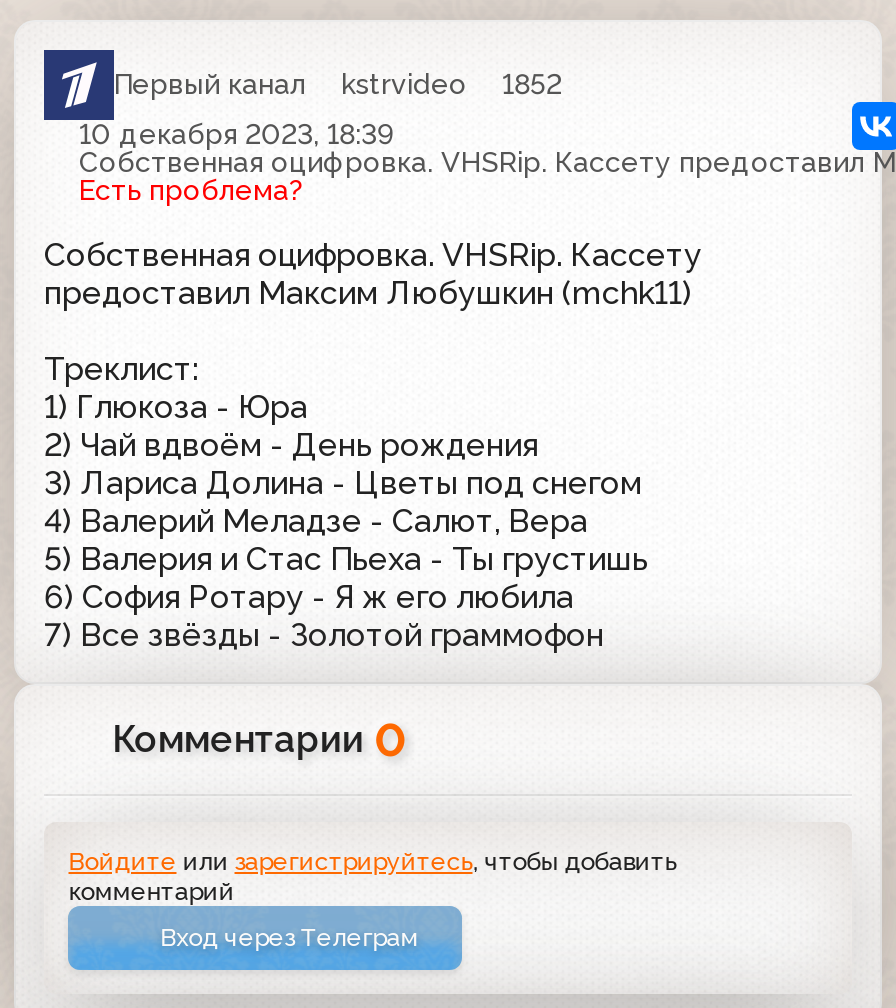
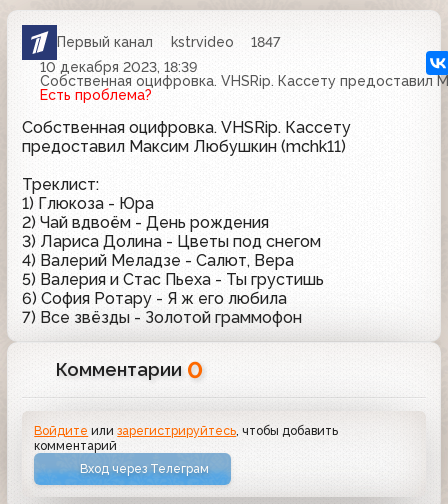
[114,68,562,100] Первый канал kstrvideo 1852 -> [57,34,280,50] Первый канал kstrvideo 1847

